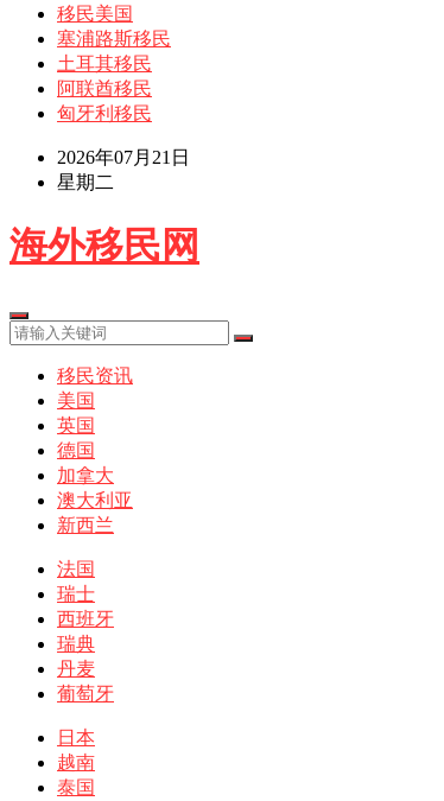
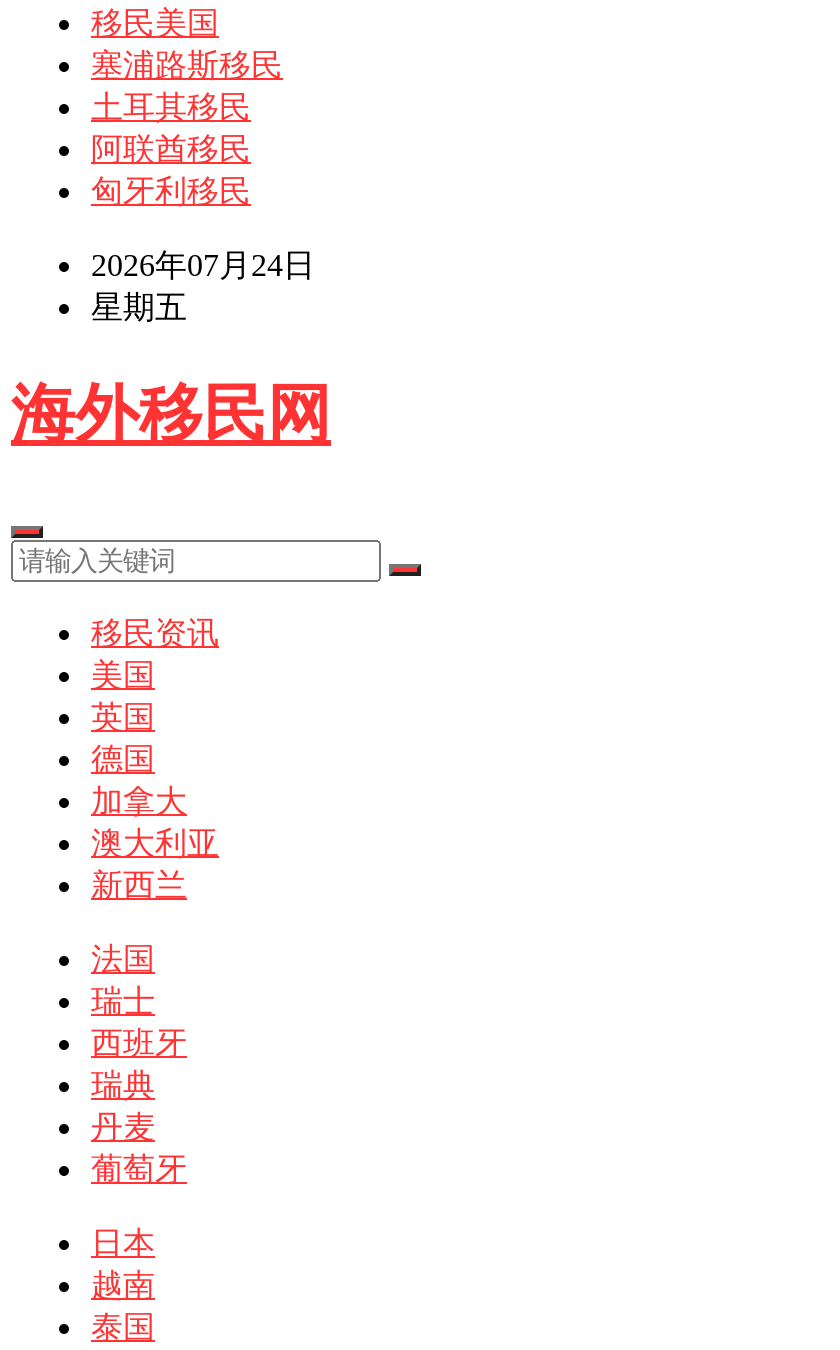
[57,147,190,167] 2026年07月21日 -> [91,248,315,282] 2026年07月24日
[57,172,114,192] 星期二 -> [91,290,187,324] 星期五

